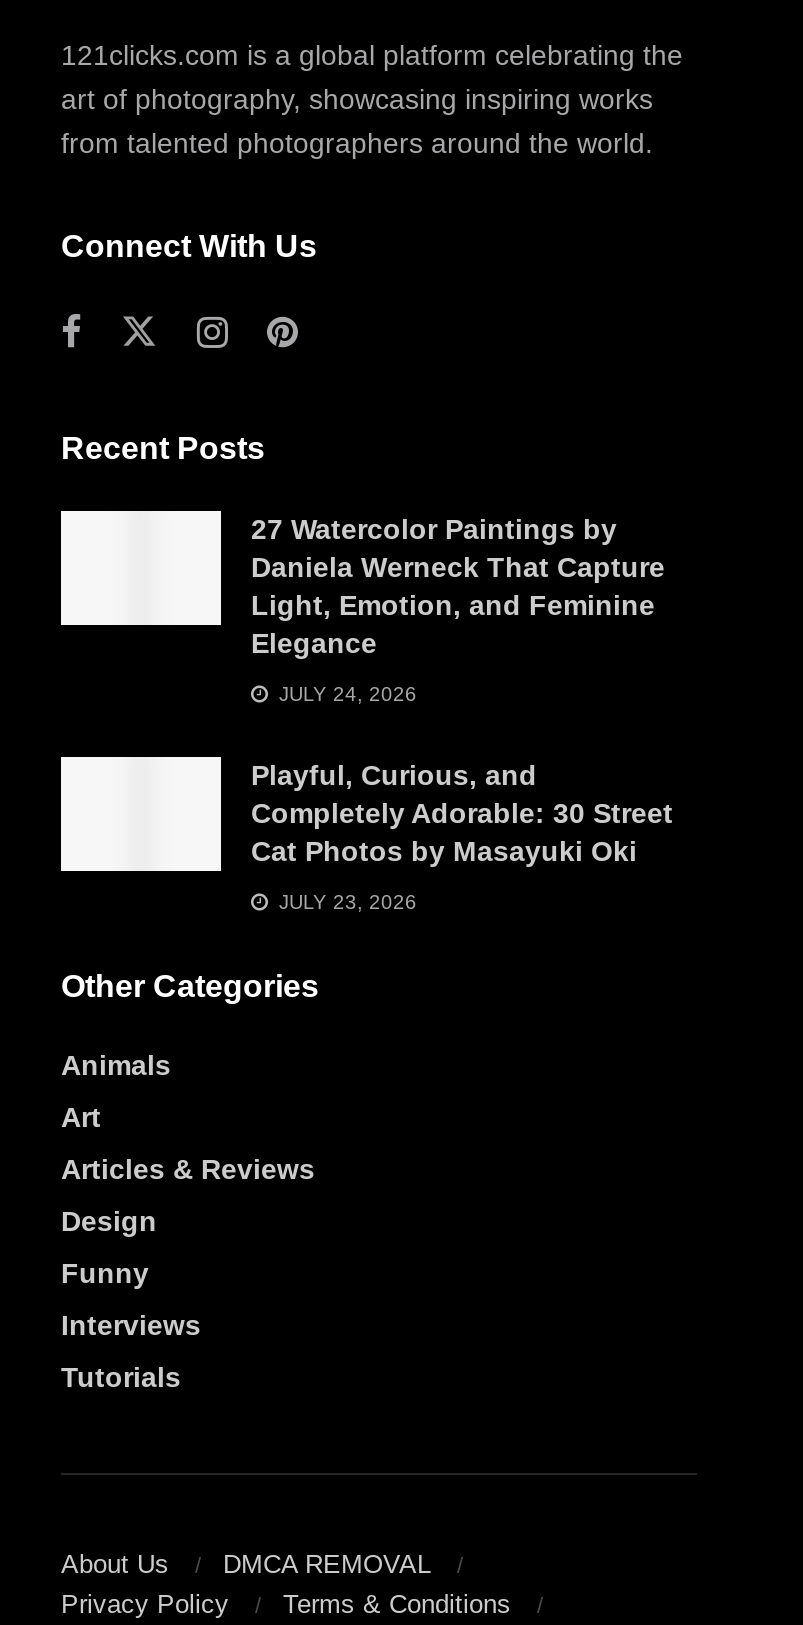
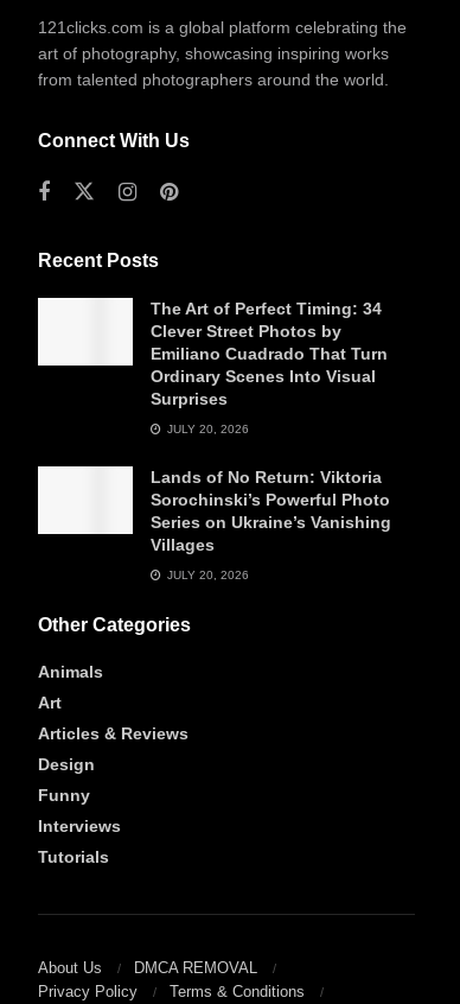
[251,512,665,658] 27 Watercolor Paintings by | Daniela Werneck That Capture | Light, Emotion, and Feminine | Elegance -> [151,299,388,408] The Art of Perfect Timing: 34 | Clever Street Photos by | Emiliano Cuadrado That Turn | Ordinary Scenes Into Visual | Surprises
[273,682,417,704] JULY 24, 2026 -> [164,422,249,435] JULY 20, 2026
[251,758,673,866] Playful, Curious, and | Completely Adorable: 30 Street | Cat Photos by Masayuki Oki -> [151,467,391,554] Lands of No Return: Viktoria | Sorochinski’s Powerful Photo | Series on Ukraine’s Vanishing | Villages
[273,890,417,912] JULY 23, 2026 -> [164,568,249,581] JULY 20, 2026

